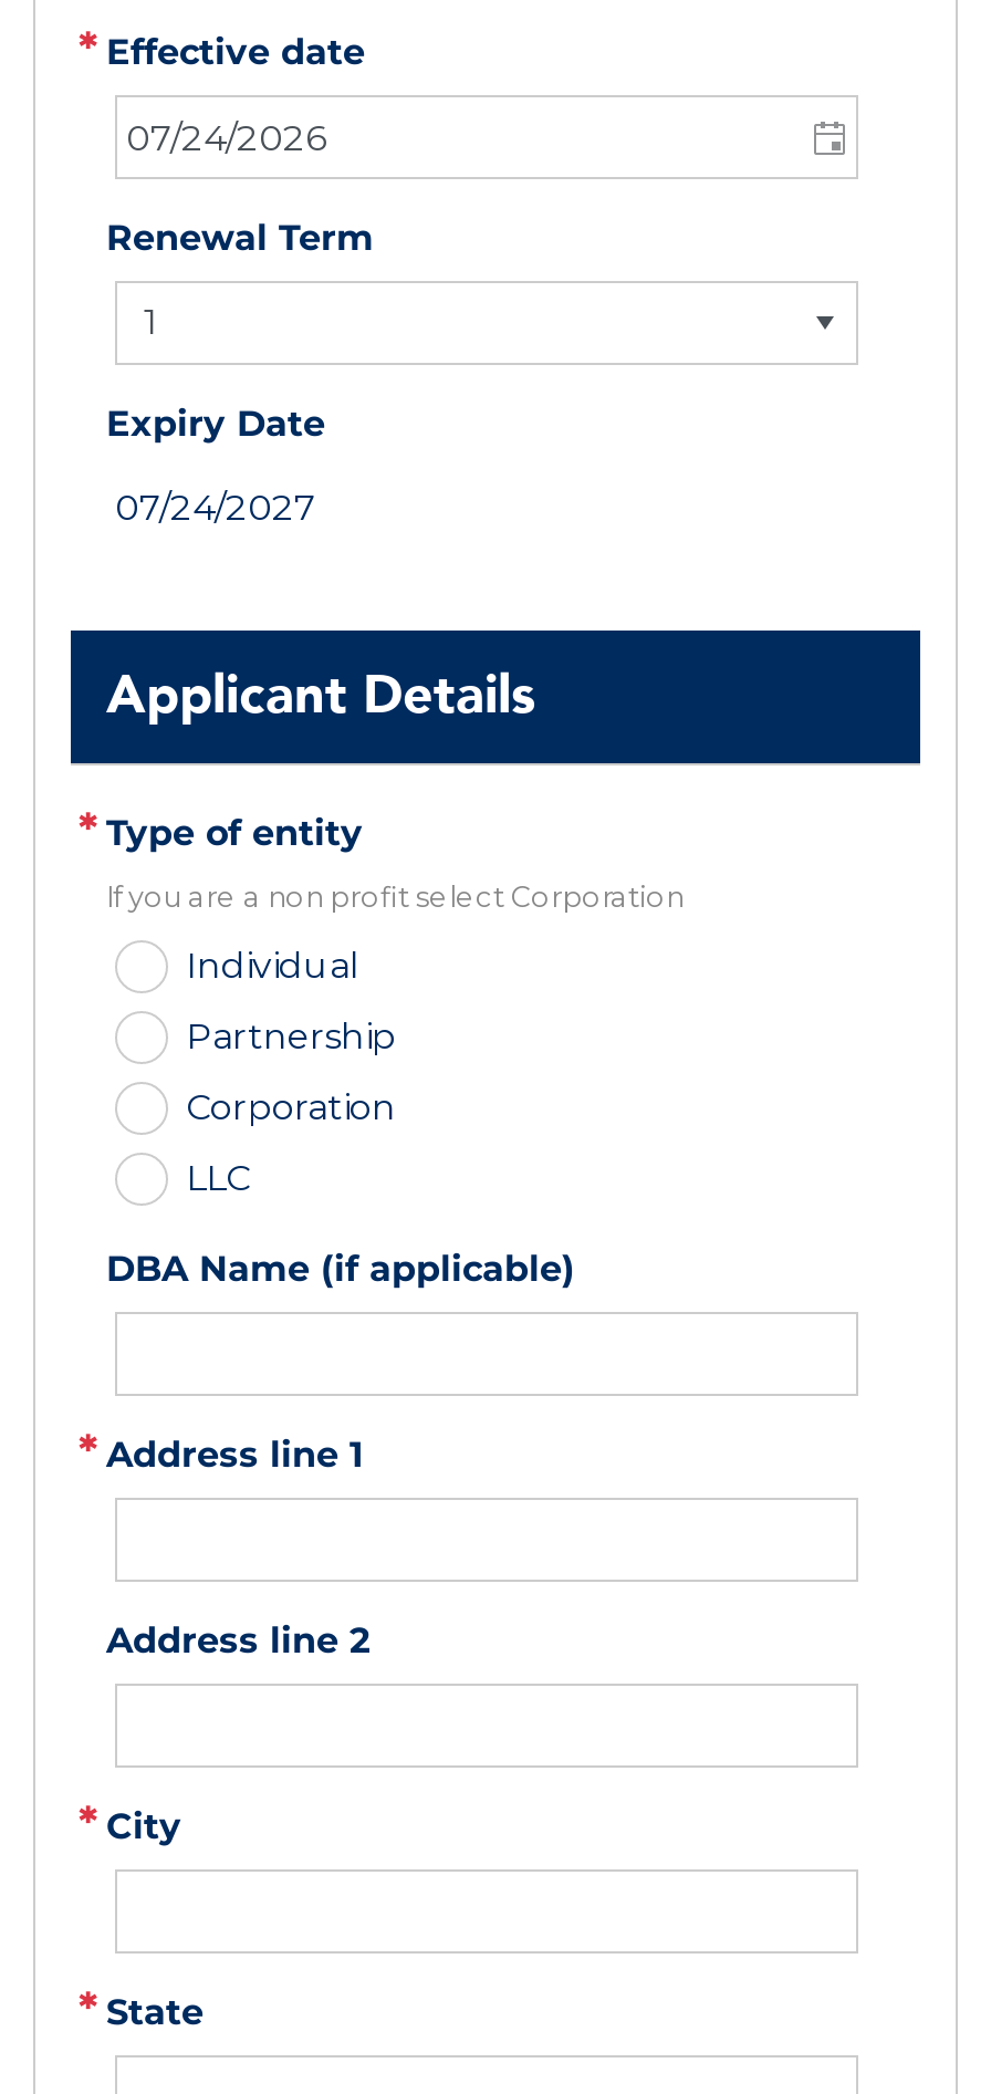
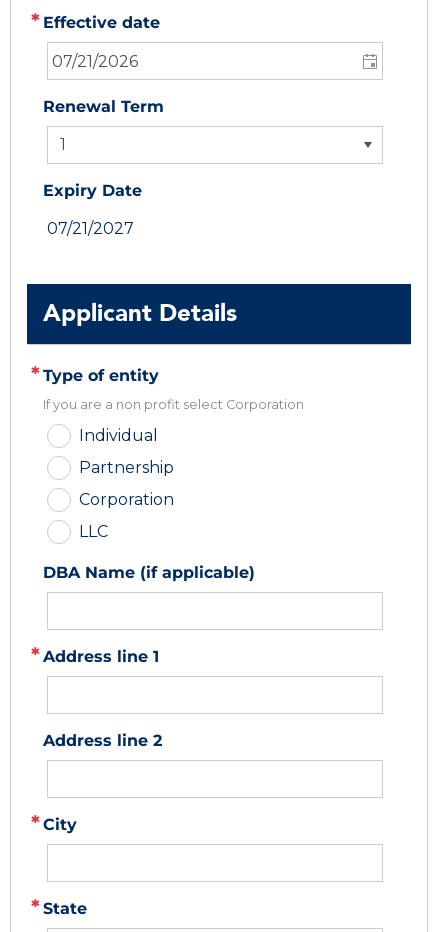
[115,487,316,529] 07/24/2027 -> [47,219,134,238] 07/21/2027

